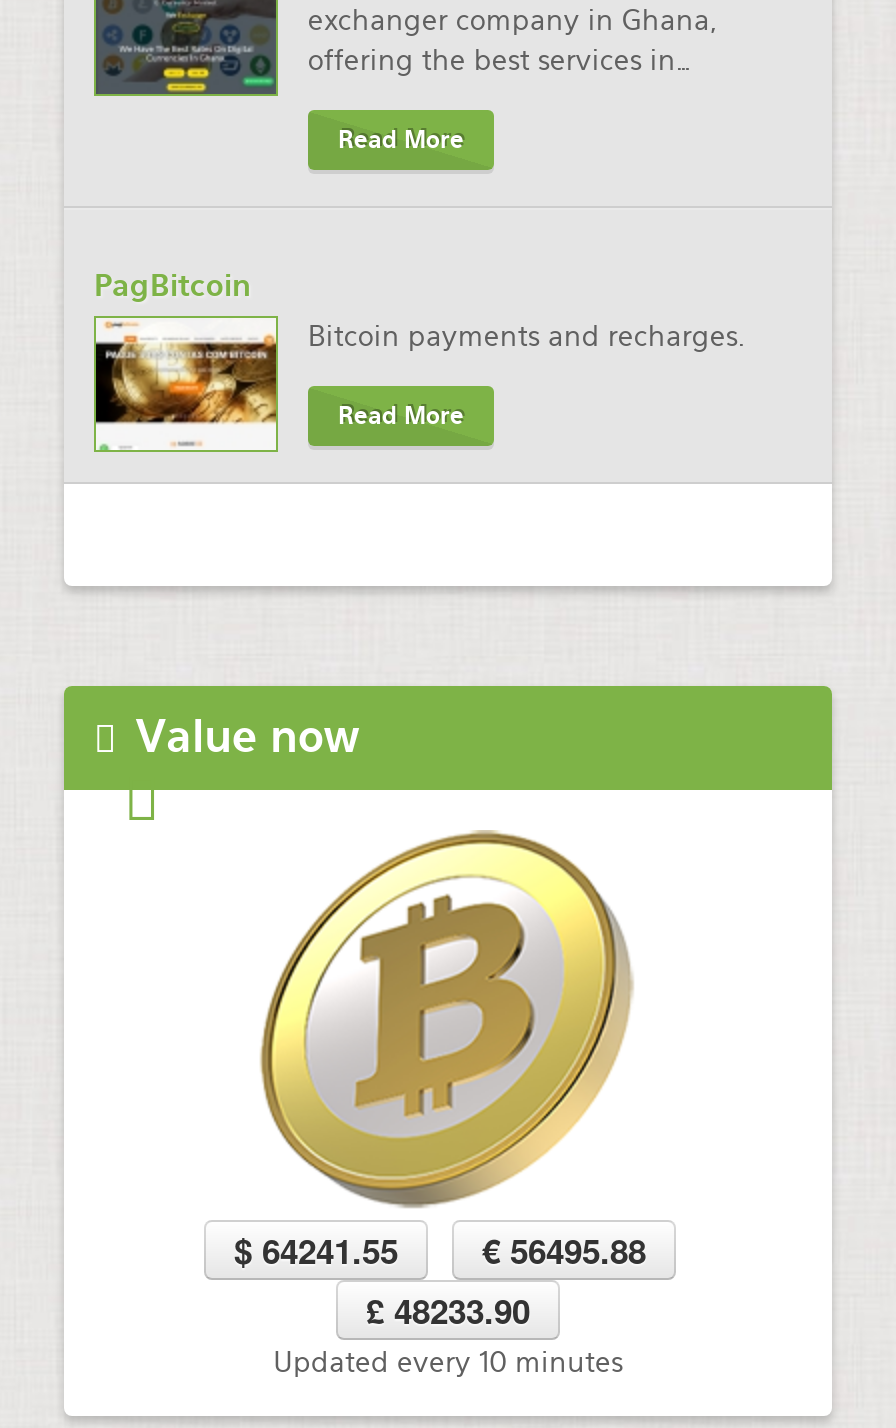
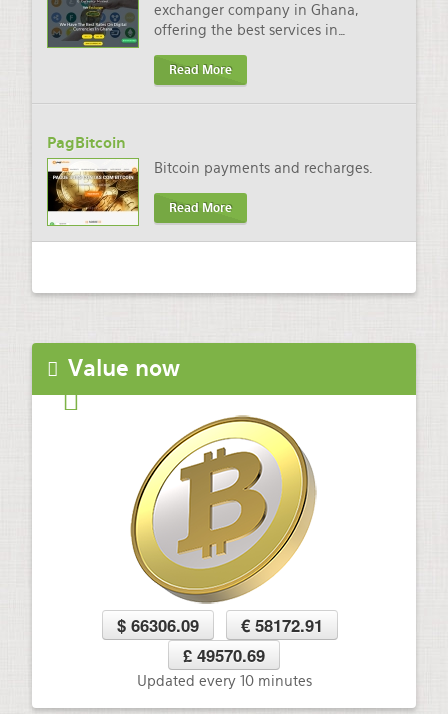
[234,1227,398,1275] $ 64241.55 -> [117,613,199,637] $ 66306.09
[482,1227,646,1275] € 56495.88 -> [241,613,323,637] € 58172.91
[366,1287,530,1335] £ 48233.90 -> [183,643,265,667] £ 49570.69

